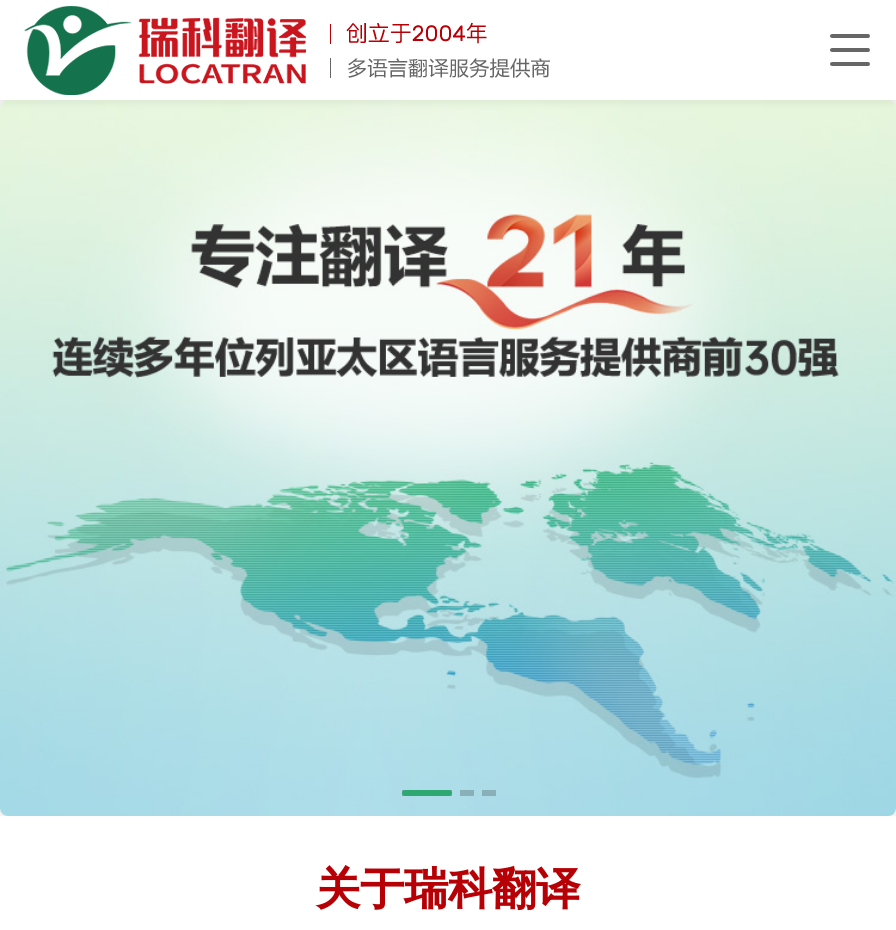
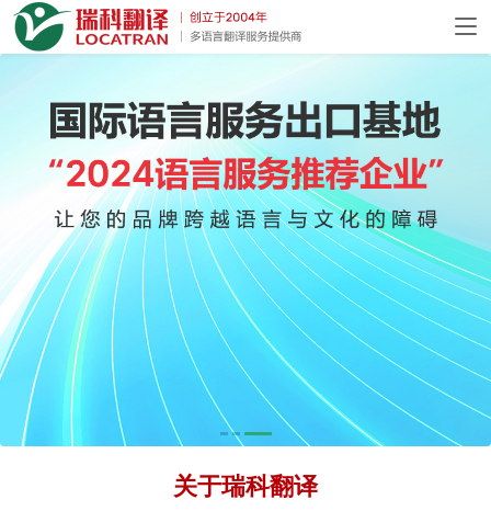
[6,100,890,814] [image] -> [3,54,488,446] [image]

